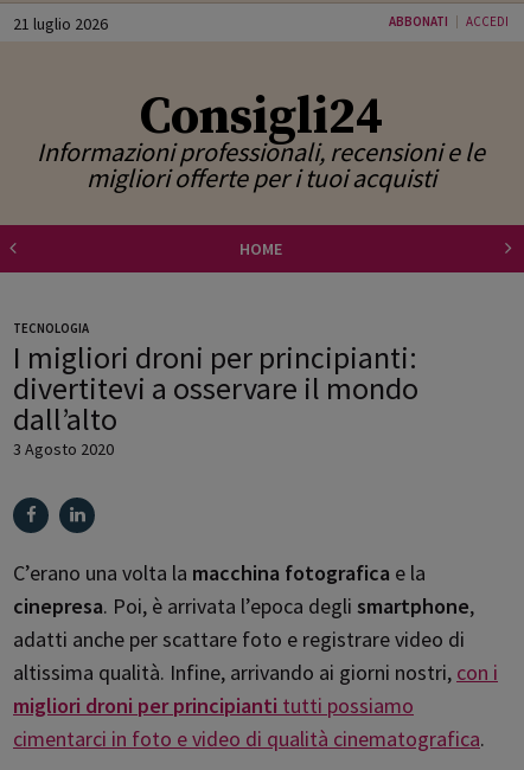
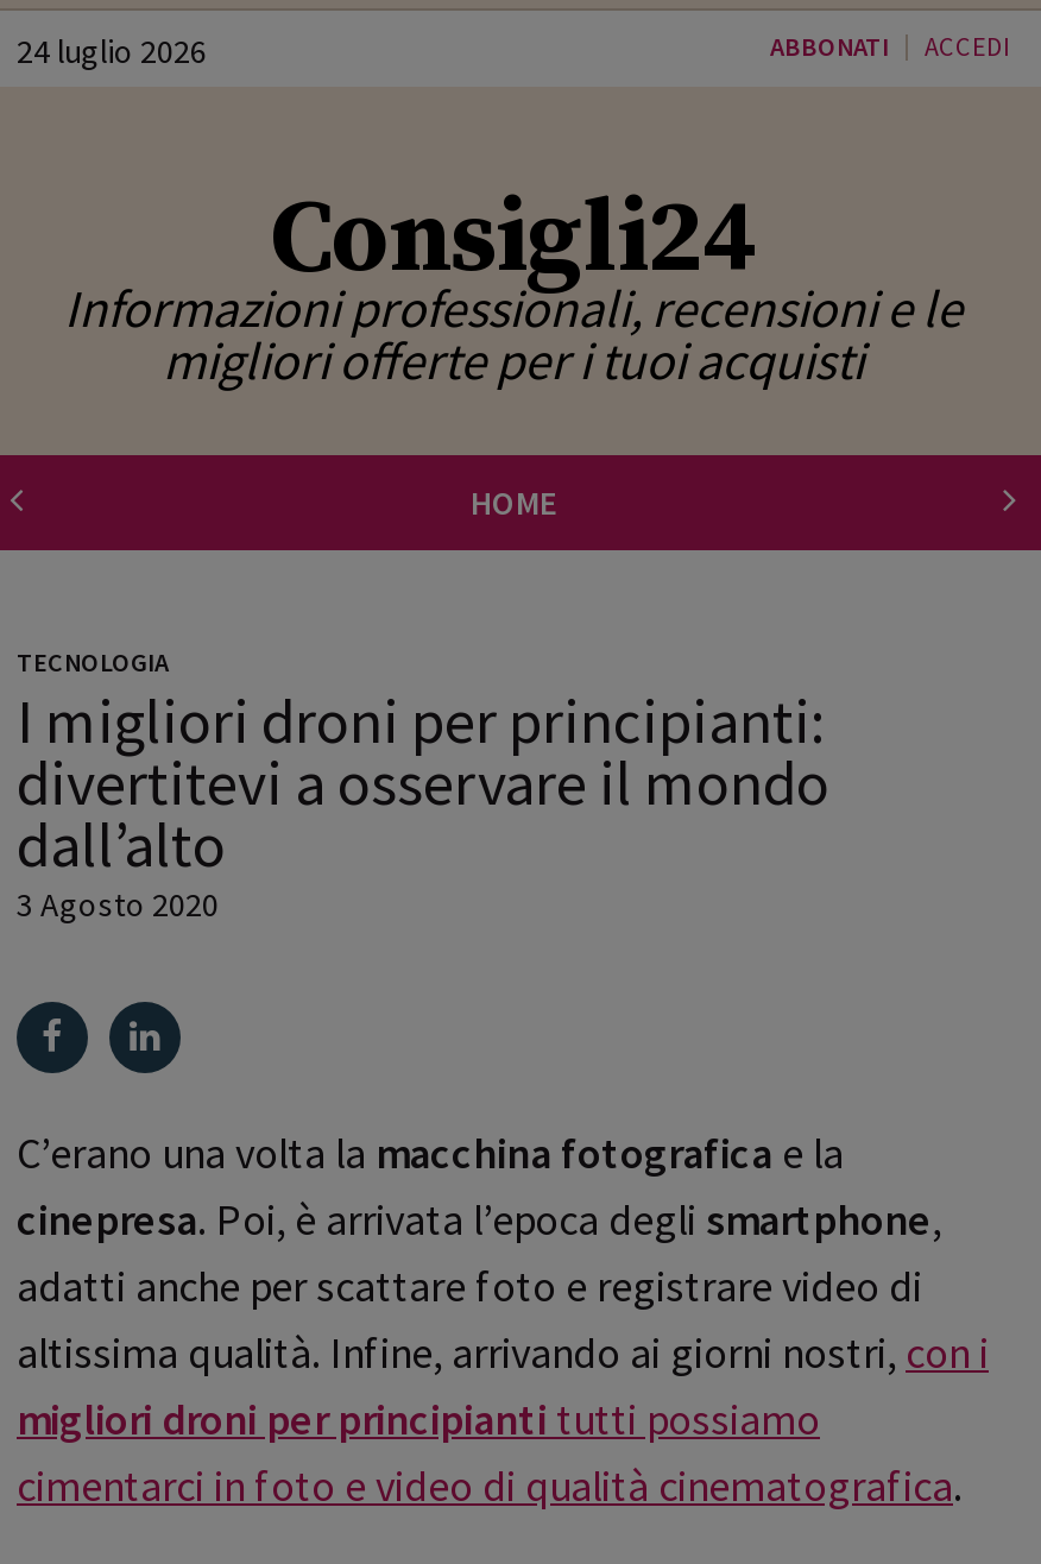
[13,13,108,34] 21 luglio 2026 -> [17,30,207,72] 24 luglio 2026

